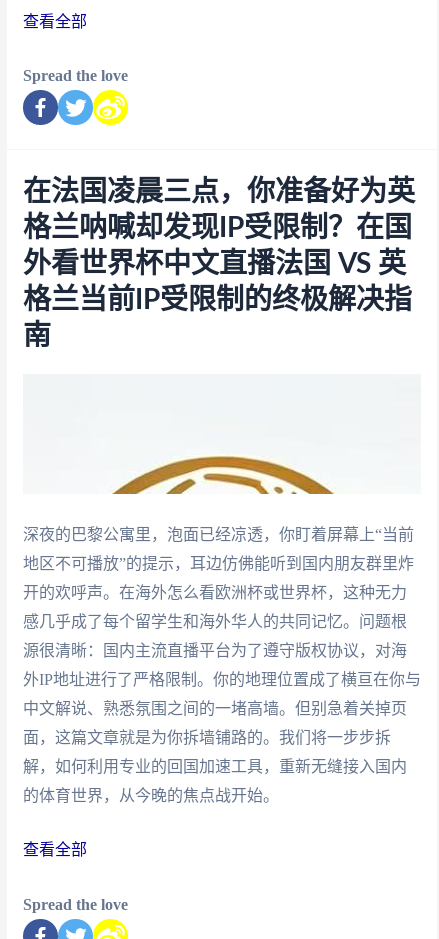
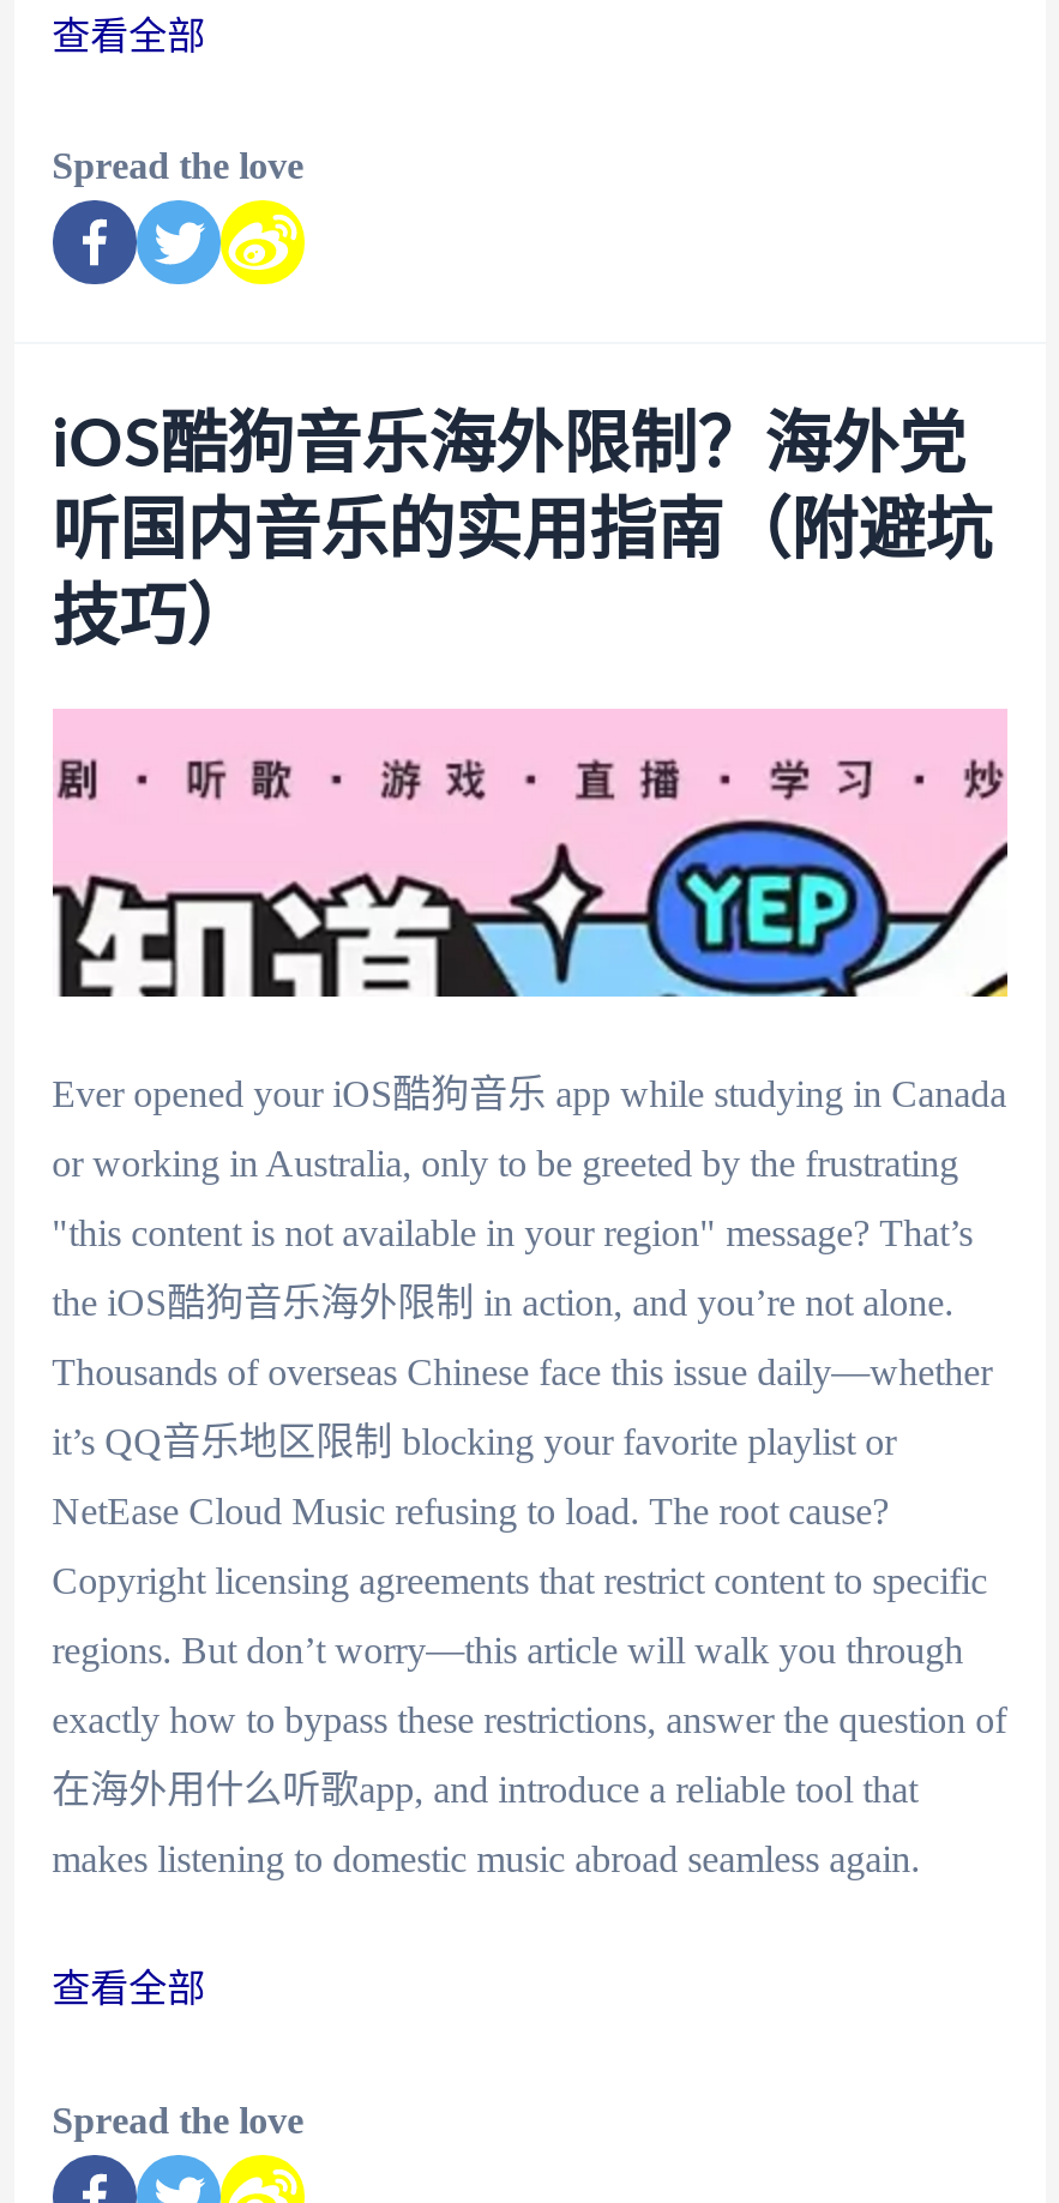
none -> [50,757,1010,999] [image]
[23,178,415,350] 在法国凌晨三点，你准备好为英 | 格兰呐喊却发现IP受限制？在国 | 外看世界杯中文直播法国 VS 英 | 格兰当前IP受限制的终极解决指 | 南 -> [52,412,992,651] iOS酷狗音乐海外限制？海外党 | 听国内音乐的实用指南（附避坑 | 技巧）
[23,526,421,804] 深夜的巴黎公寓里，泡面已经凉透，你盯着屏幕上“当前 | 地区不可播放”的提示，耳边仿佛能听到国内朋友群里炸 | 开的欢呼声。在海外怎么看欧洲杯或世界杯，这种无力 | 感几乎成了每个留学生和海外华人的共同记忆。问题根 | 源很清晰：国内主流直播平台为了遵守版权协议，对海 | 外IP地址进行了严格限制。你的地理位置成了横亘在你与 | 中文解说、熟悉氛围之间的一堵高墙。但别急着关掉页 | 面，这篇文章就是为你拆墙铺路的。我们将一步步拆 | 解，如何利用专业的回国加速工具，重新无缝接入国内 | 的体育世界，从今晚的焦点战开始。 -> [52,1073,1006,1878] Ever opened your iOS酷狗音乐 app while studying in Canada | or working in Australia, only to be greeted by the frustrating | "this content is not available in your region" message? That’s | the iOS酷狗音乐海外限制 in action, and you’re not alone. | Thousands of overseas Chinese face this issue daily—whether | it’s QQ音乐地区限制 blocking your favorite playlist or | NetEase Cloud Music refusing to load. The root cause? | Copyright licensing agreements that restrict content to specific | regions. But don’t worry—this article will walk you through | exactly how to bypass these restrictions, answer the question of | 在海外用什么听歌app, and introduce a reliable tool that | makes listening to domestic music abroad seamless again.

